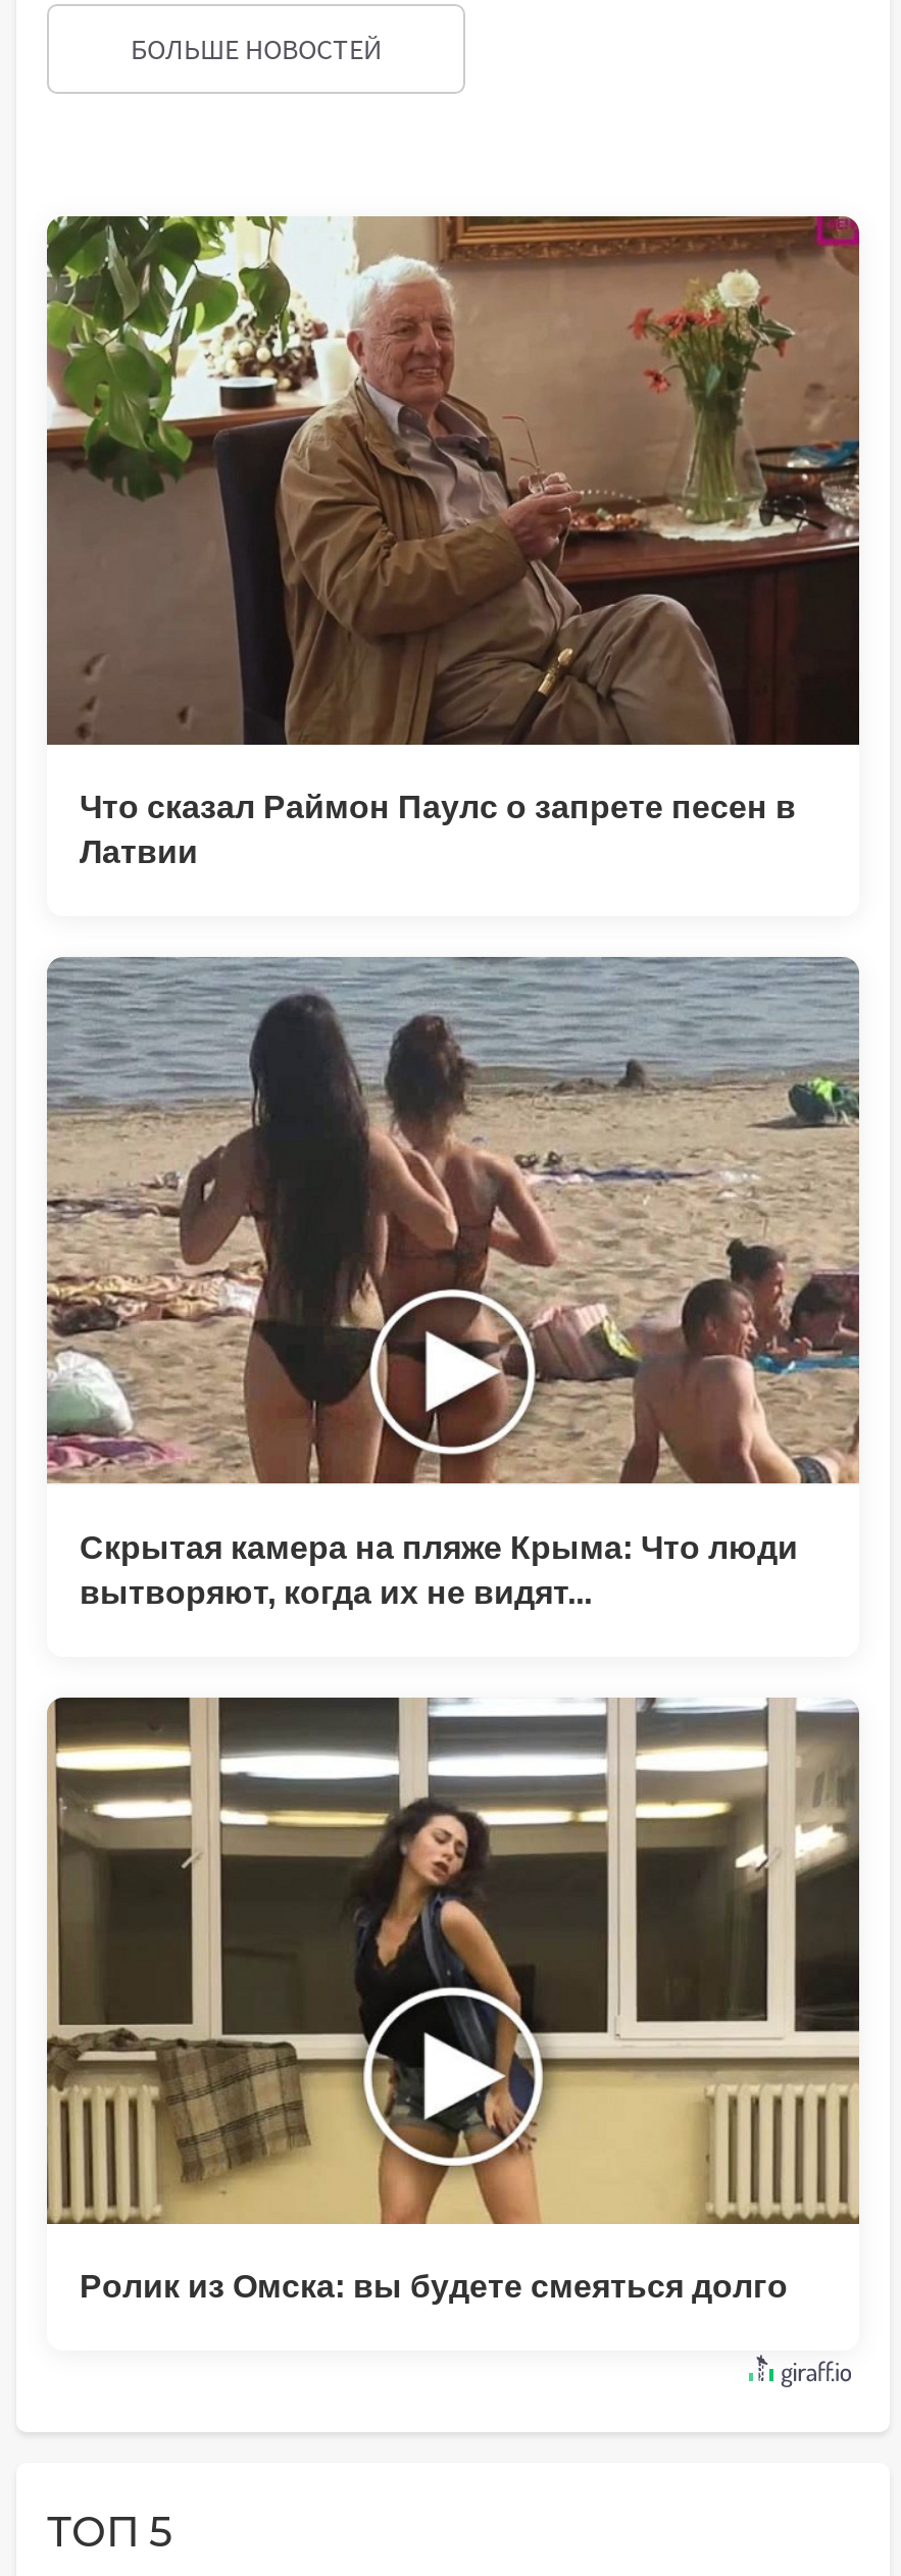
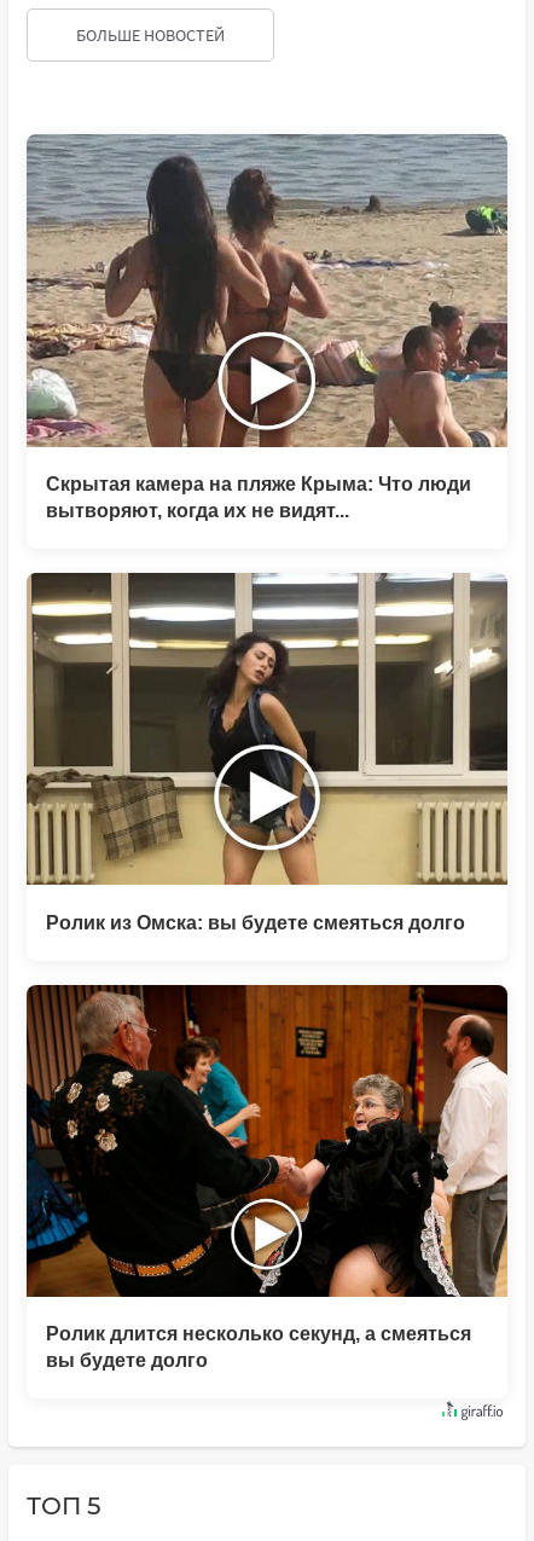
[45,214,861,869] [image] | Что сказал Раймон Паулс о запрете песен в | Латвии -> none
moved [43,955,863,2304] -> [24,133,510,933]: [image] | Скрытая камера на пляже Крыма: Что люди | вытворяют, когда их не видят... | Ролик из Омска: вы будете смеяться долго
none -> [25,984,509,1371] [image] | Ролик длится несколько секунд, а смеяться | вы будете долго

